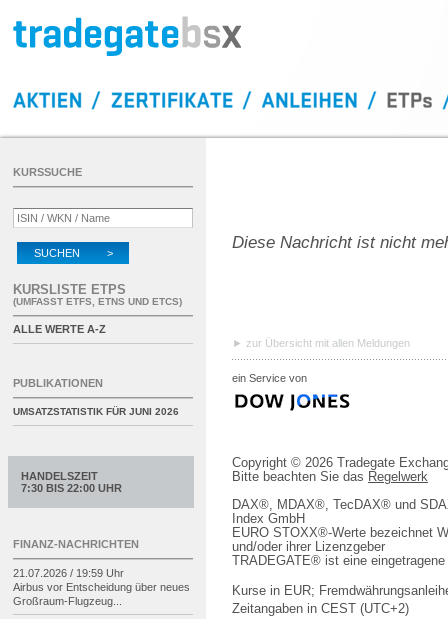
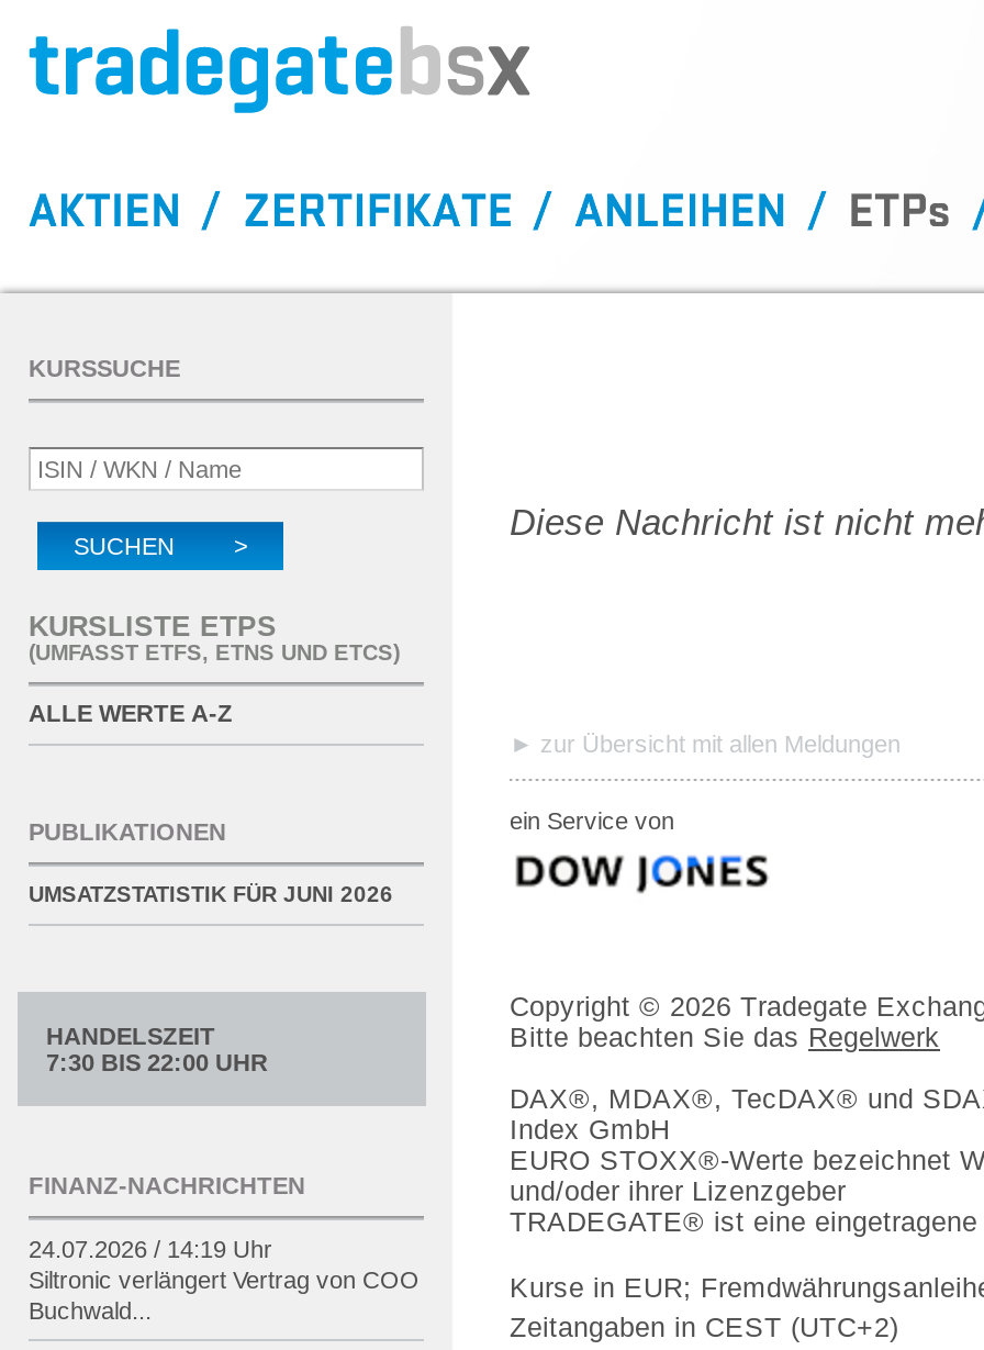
[13,567,190,607] 21.07.2026 / 19:59 Uhr | Airbus vor Entscheidung über neues | Großraum-Flugzeug... -> [29,1236,420,1324] 24.07.2026 / 14:19 Uhr | Siltronic verlängert Vertrag von COO | Buchwald...

